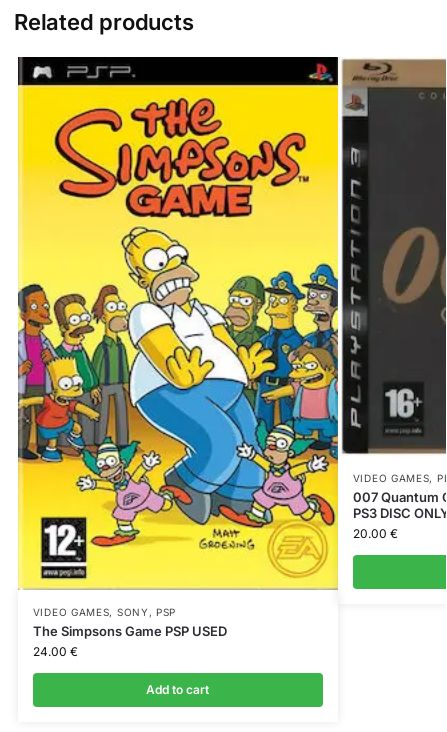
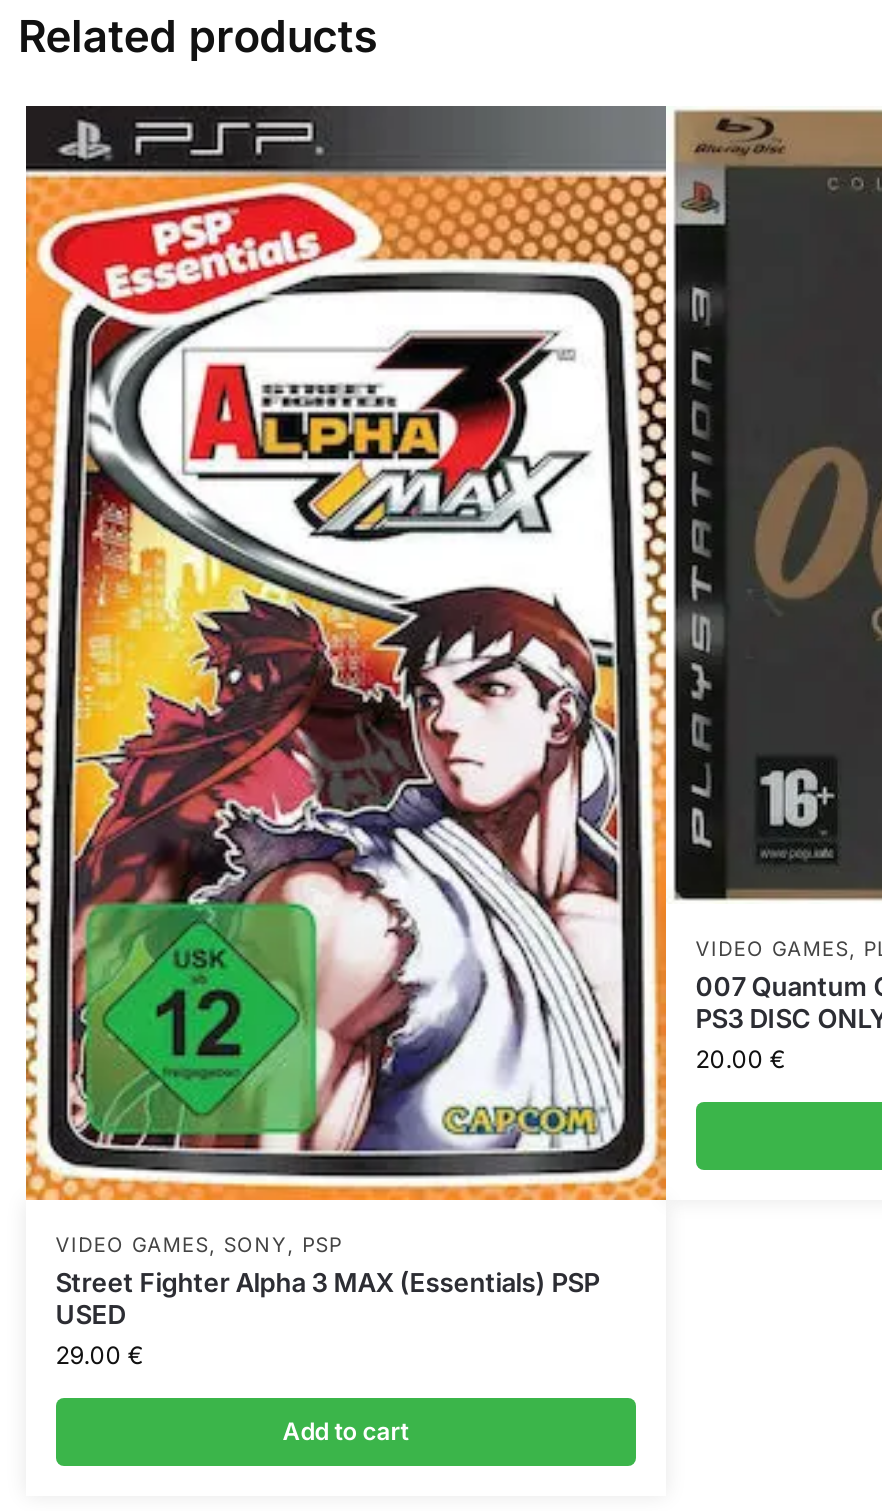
[17,57,339,659] [image] | The Simpsons Game PSP USED | 24.00 € -> [24,104,668,1370] [image] | Street Fighter Alpha 3 MAX (Essentials) PSP | USED | 29.00 €

